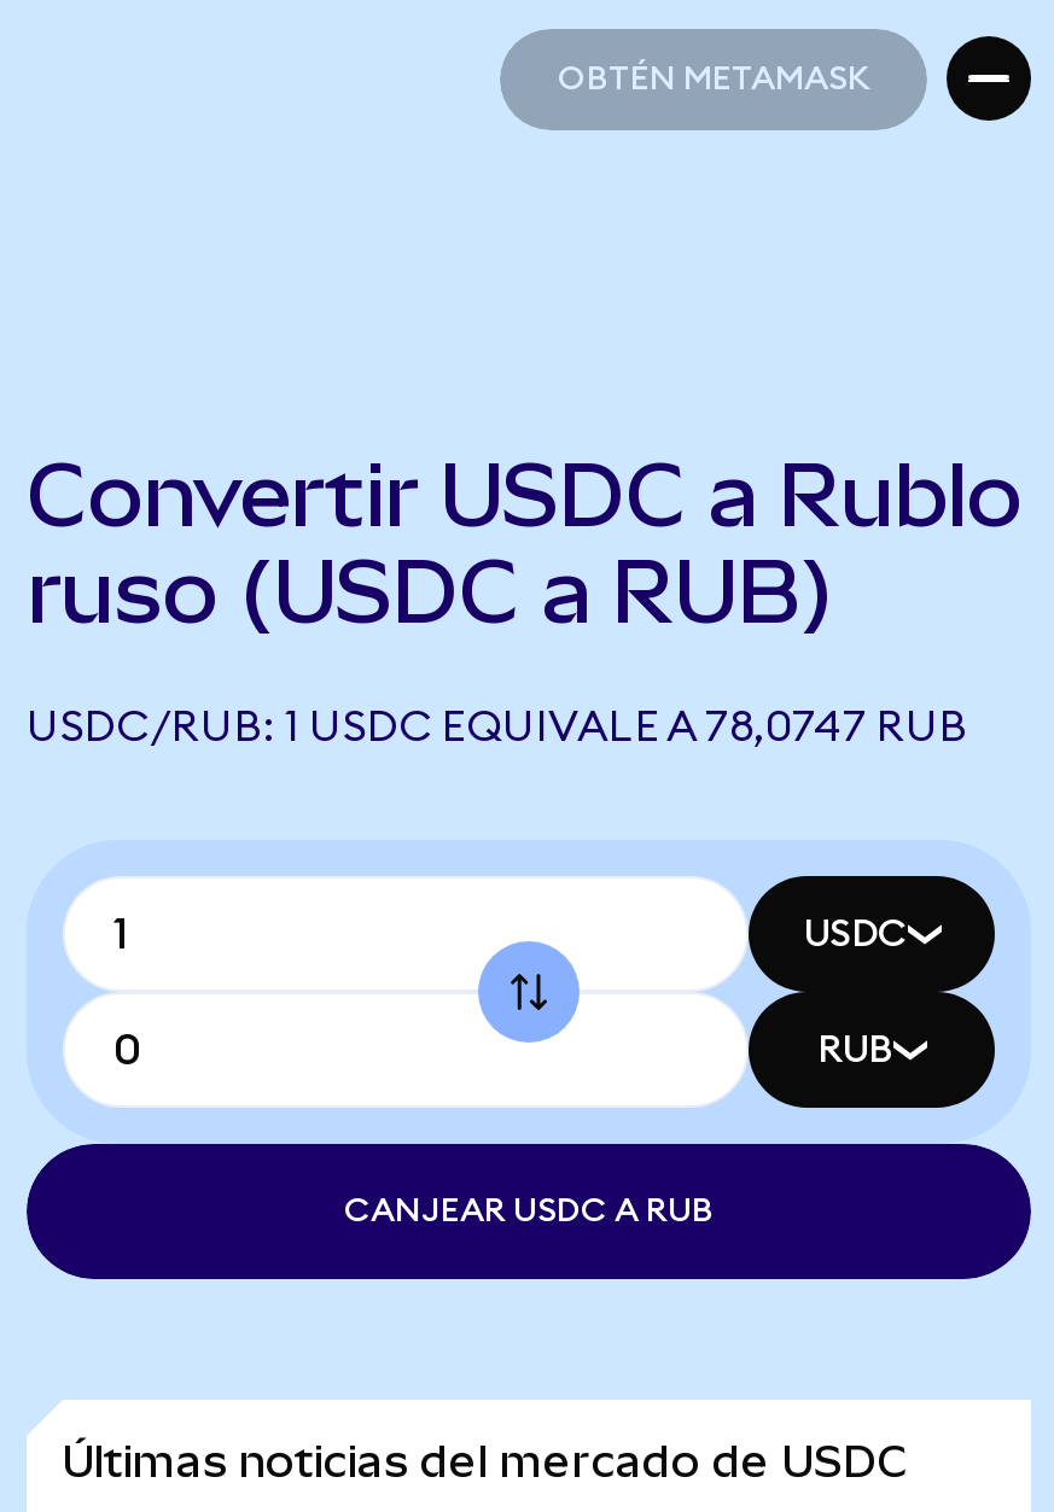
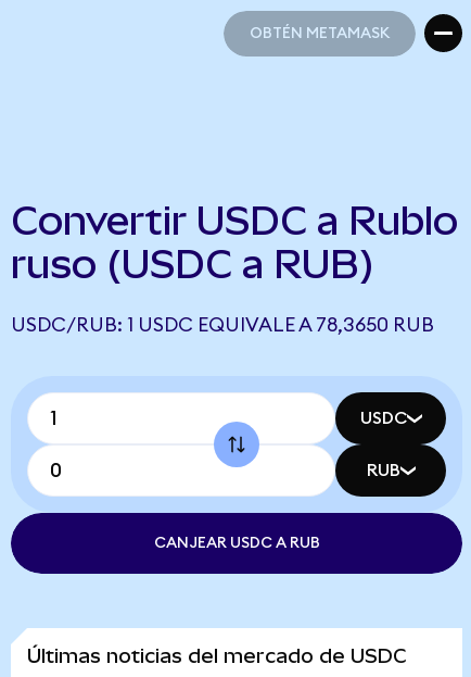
[27,705,968,748] USDC/RUB: 1 USDC EQUIVALE A 78,0747 RUB -> [11,315,434,335] USDC/RUB: 1 USDC EQUIVALE A 78,3650 RUB

